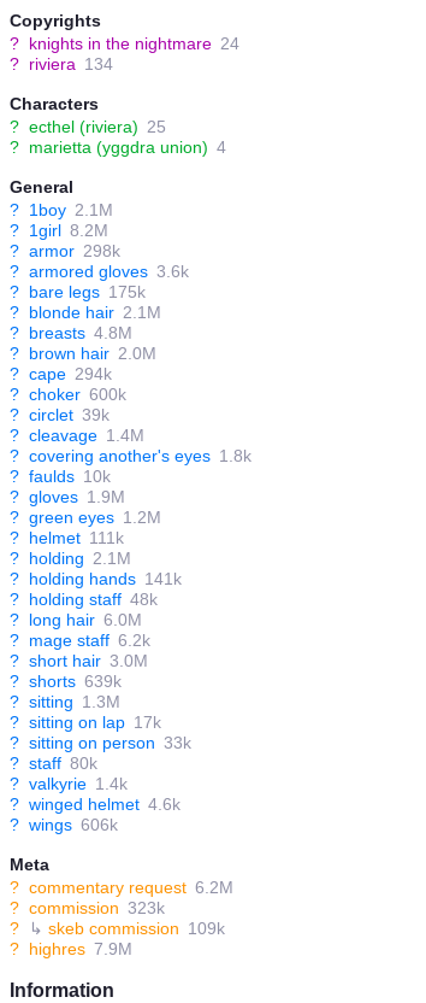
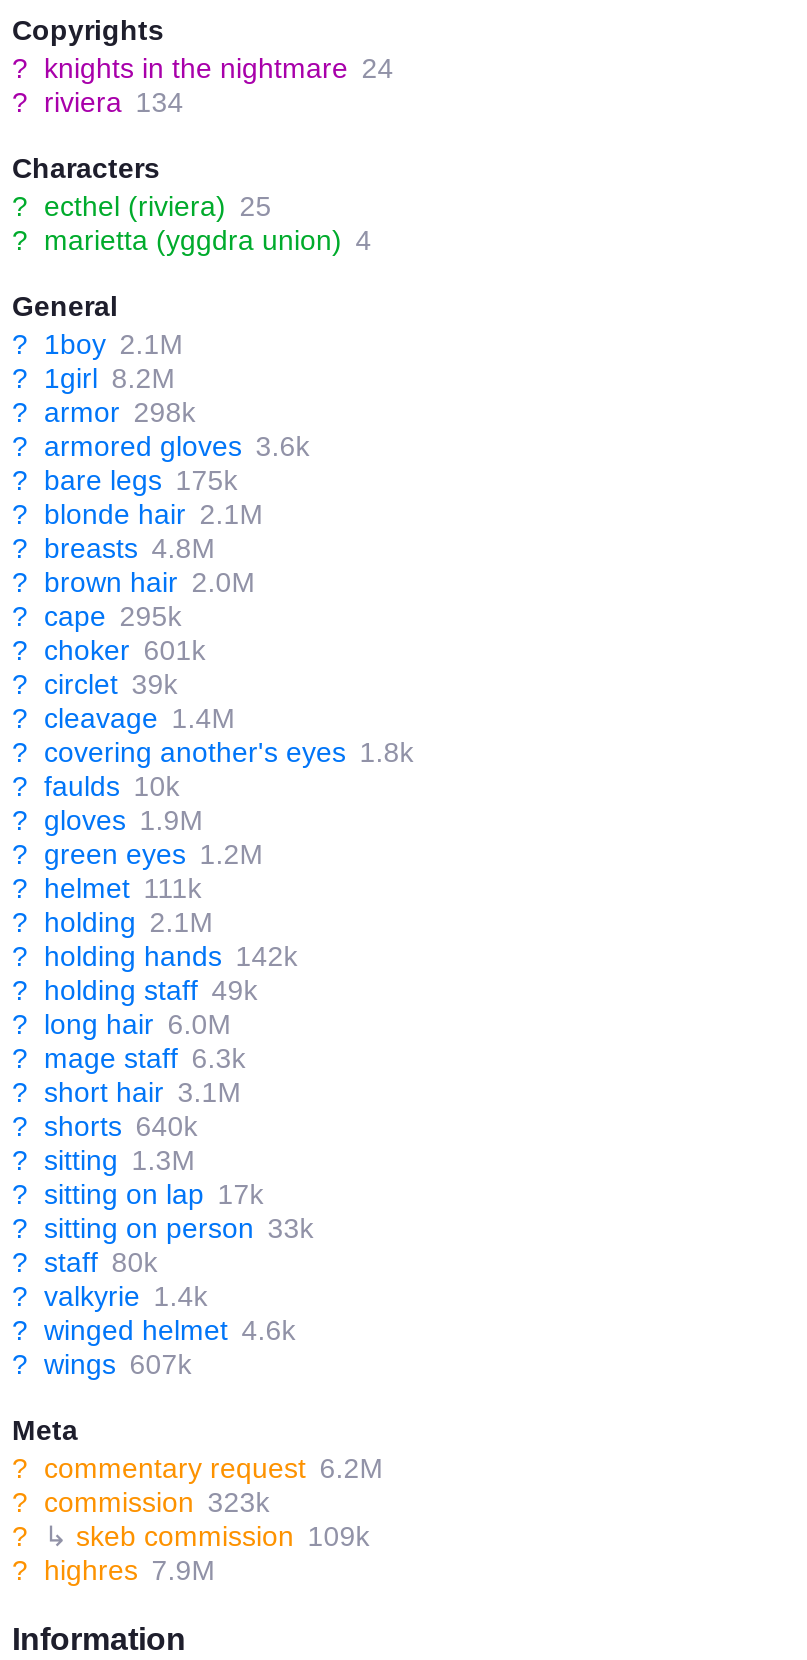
[10,363,112,383] ? cape 294k -> [12,599,182,631] ? cape 295k
[10,384,126,403] ? choker 600k -> [12,633,206,665] ? choker 601k
[10,568,181,588] ? holding hands 141k -> [12,939,298,971] ? holding hands 142k
[10,589,157,608] ? holding staff 48k -> [12,973,258,1005] ? holding staff 49k
[10,630,150,649] ? mage staff 6.2k -> [12,1041,246,1073] ? mage staff 6.3k
[10,650,148,670] ? short hair 3.0M -> [12,1075,242,1107] ? short hair 3.1M
[10,671,121,690] ? shorts 639k -> [12,1109,198,1141] ? shorts 640k
[10,814,118,834] ? wings 606k -> [12,1347,192,1379] ? wings 607k

